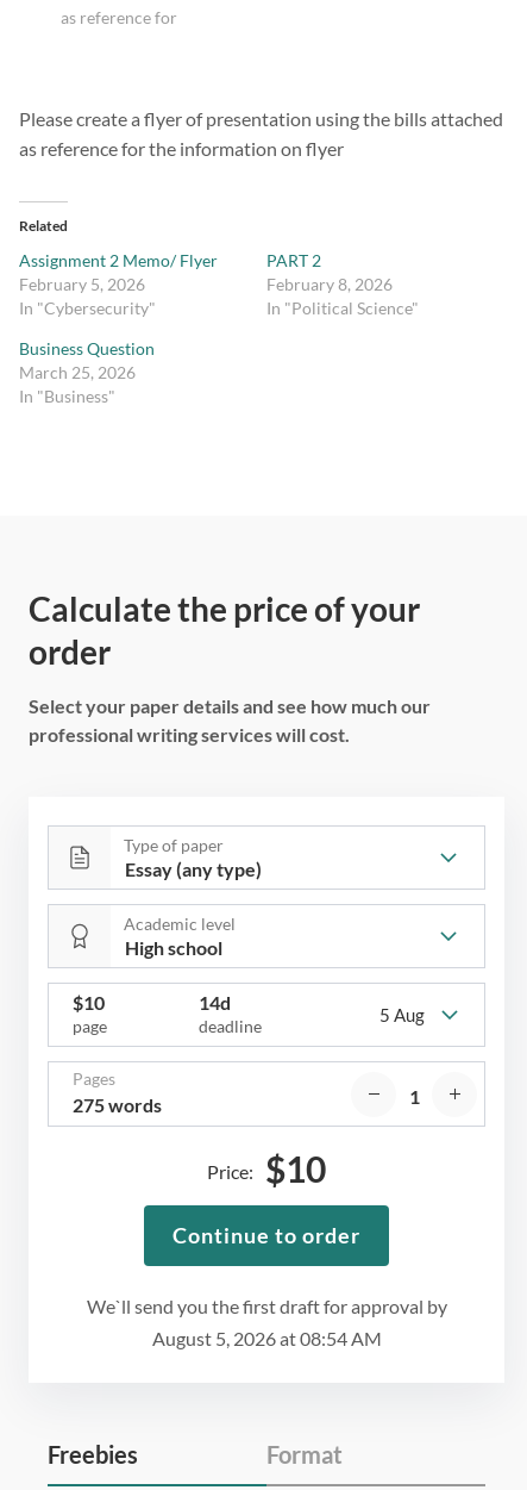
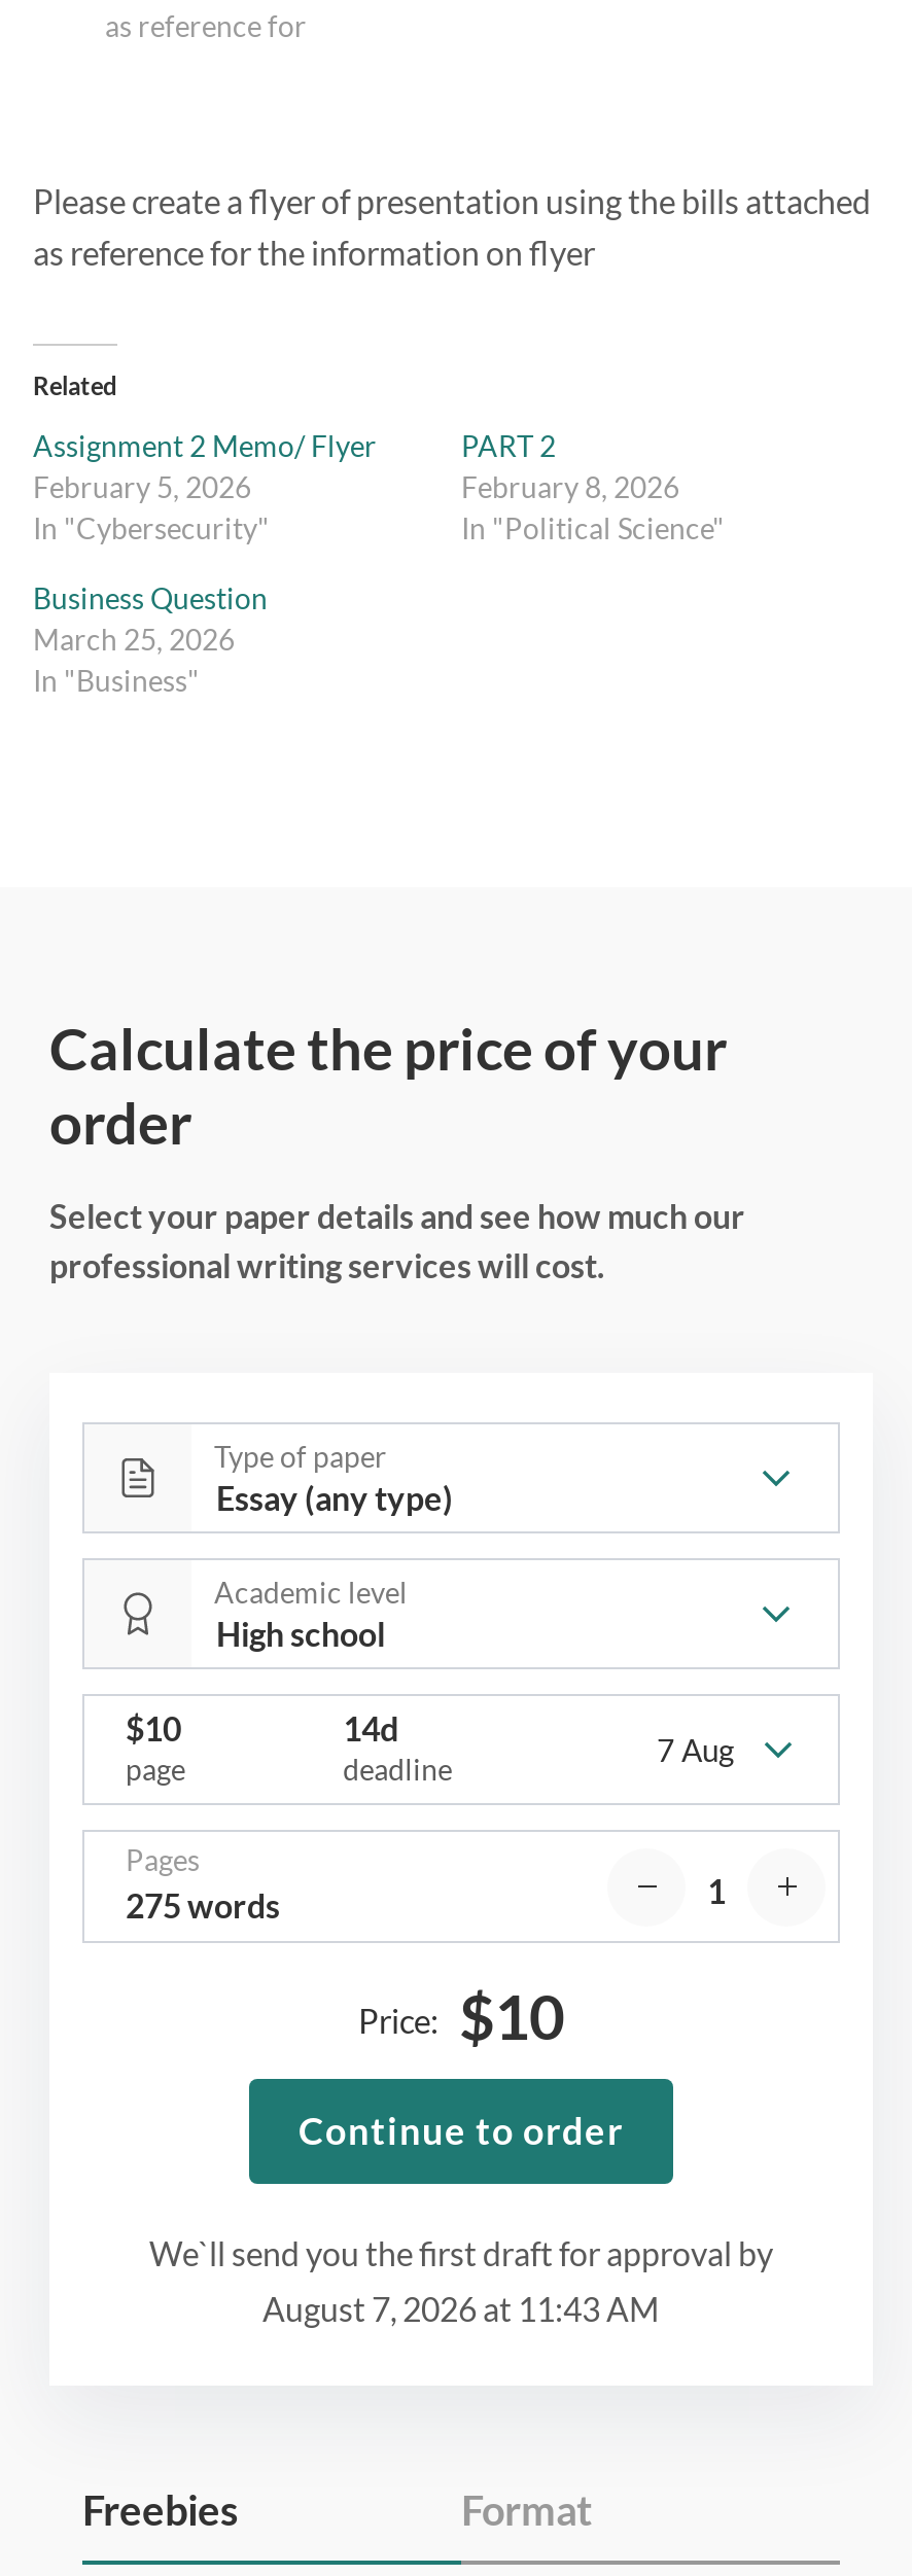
[379,1004,425,1025] 5 Aug -> [657,1730,735,1767] 7 Aug
[152,1327,381,1350] August 5, 2026 at 08:54 AM -> [262,2289,660,2328] August 7, 2026 at 11:43 AM

